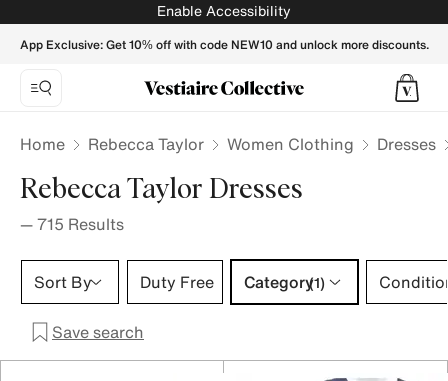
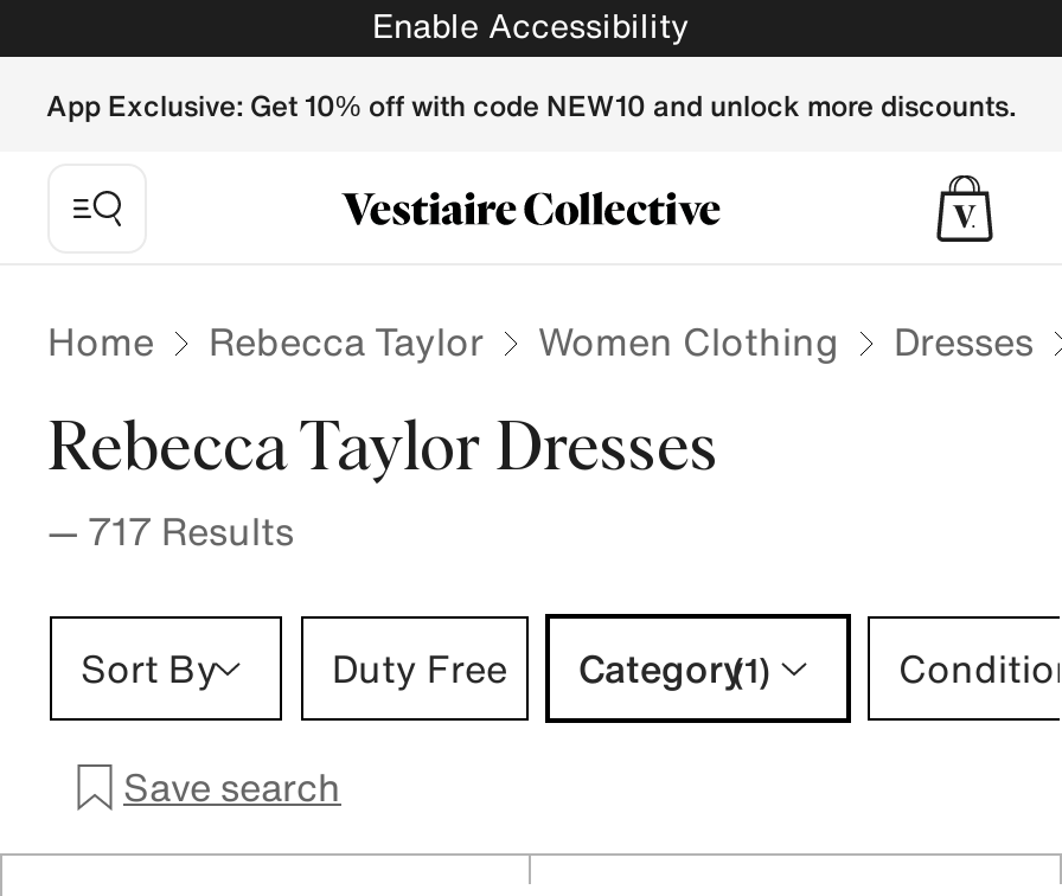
[20,212,124,236] — 715 Results -> [47,503,294,559] — 717 Results

